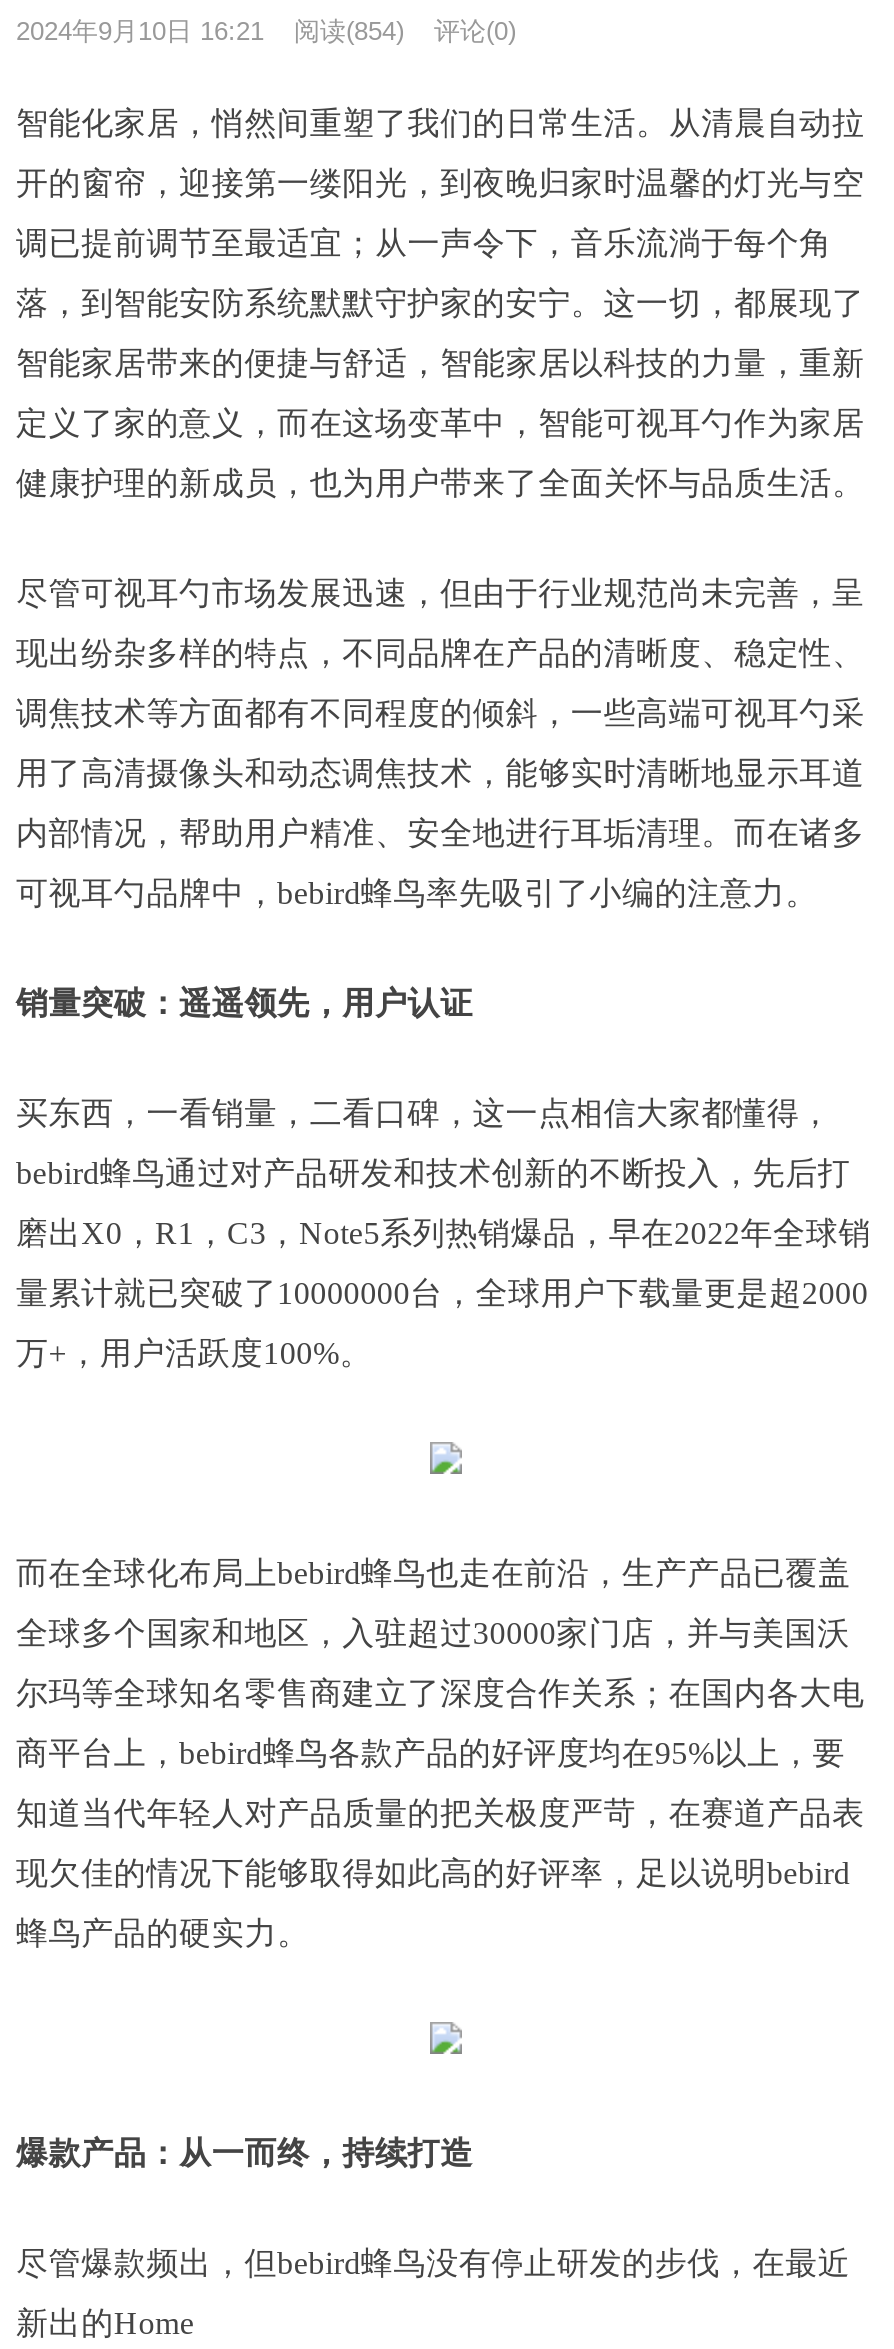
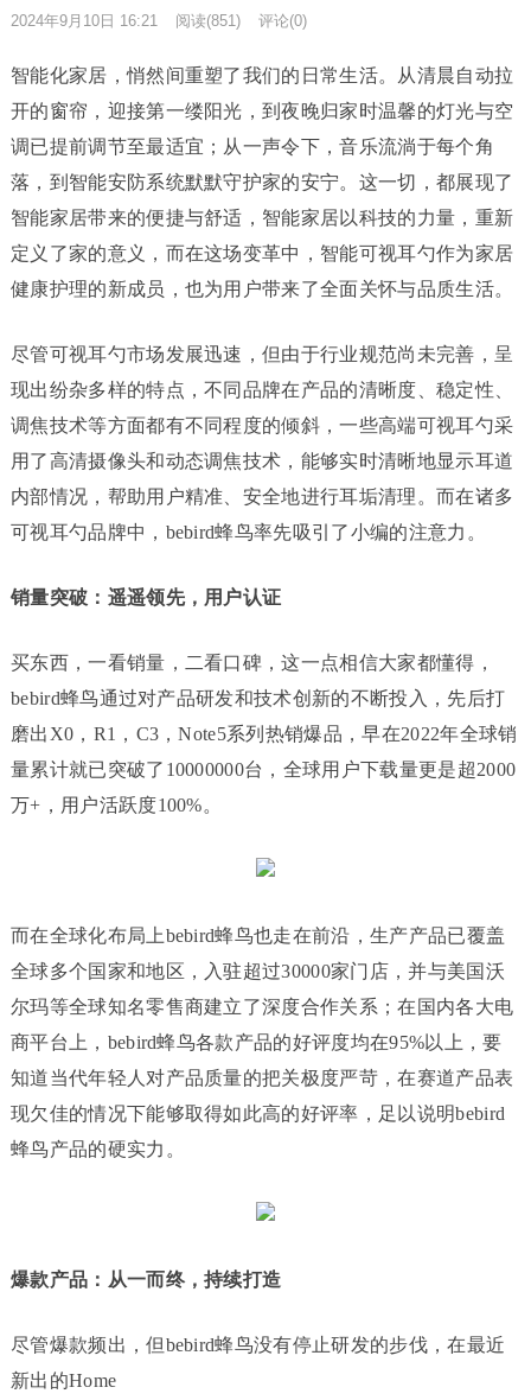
[16,16,516,46] 2024年9月10日 16:21 阅读(854) 评论(0) -> [11,12,307,30] 2024年9月10日 16:21 阅读(851) 评论(0)

